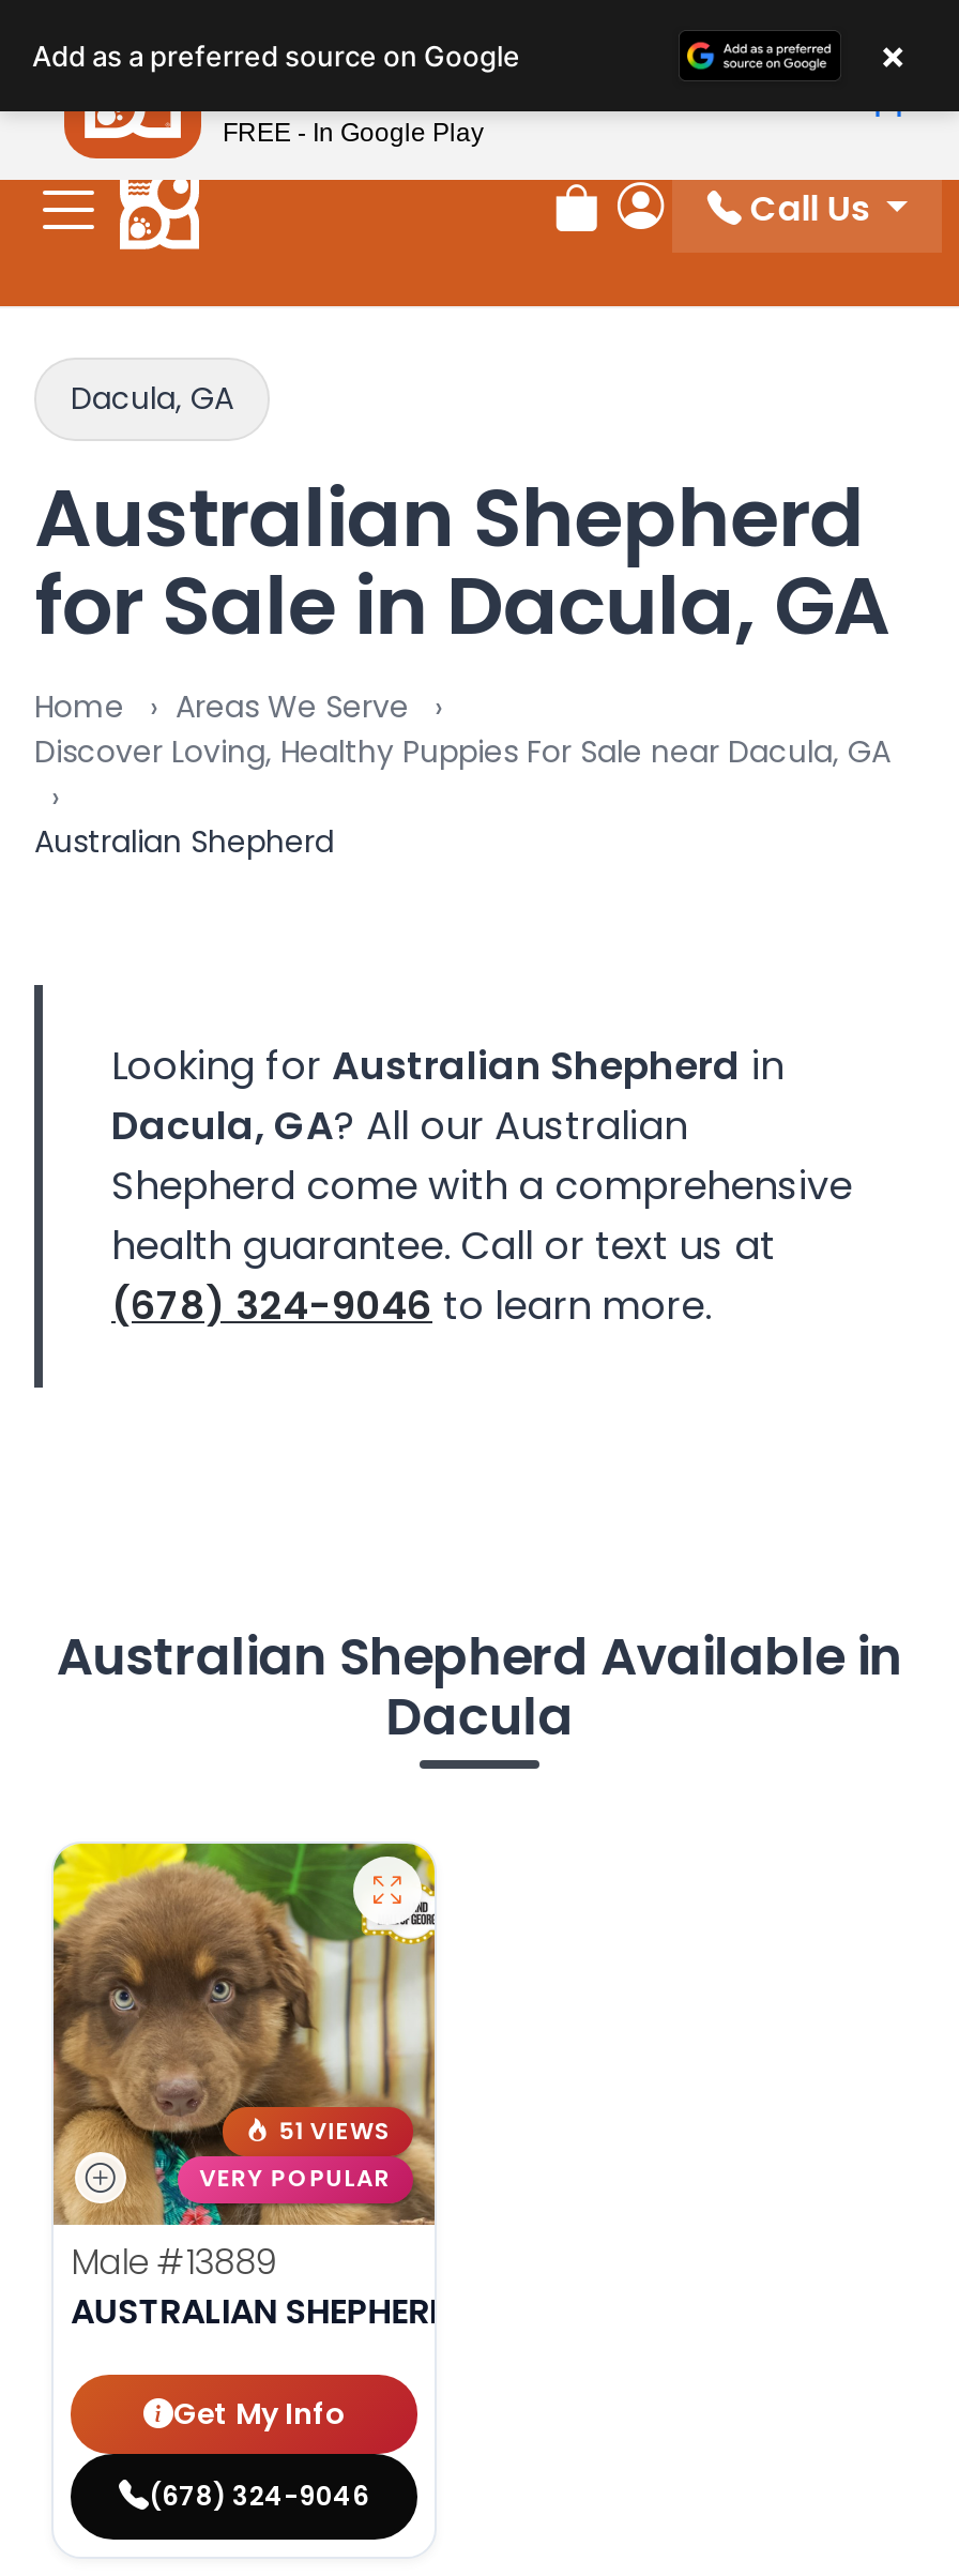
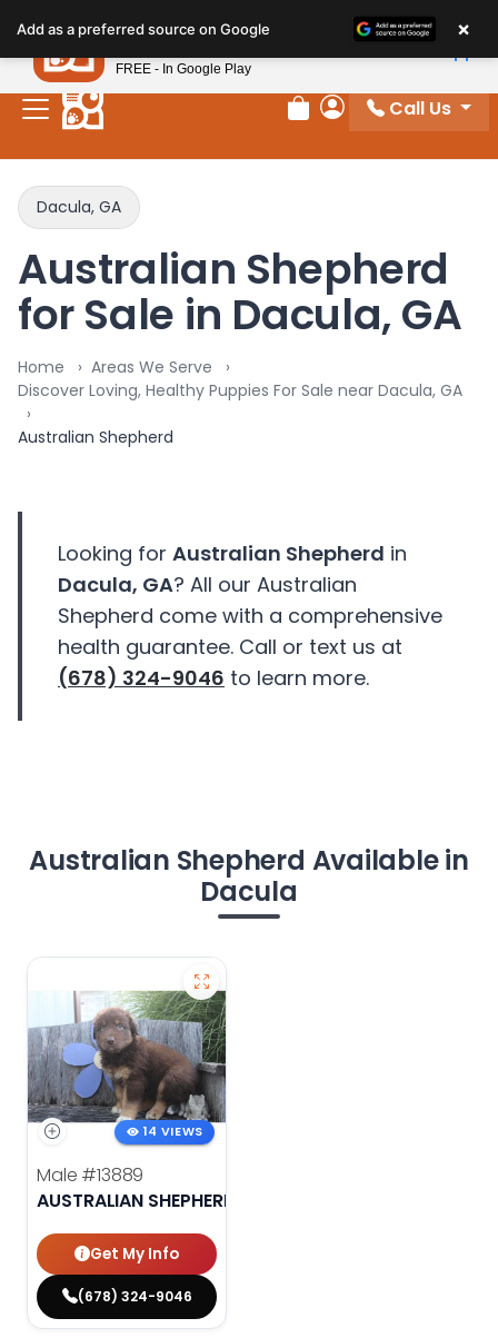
[51,1842,437,2227] [image] | 51 VIEWS | VERY POPULAR -> [27,958,227,1156] [image] | 14 VIEWS

